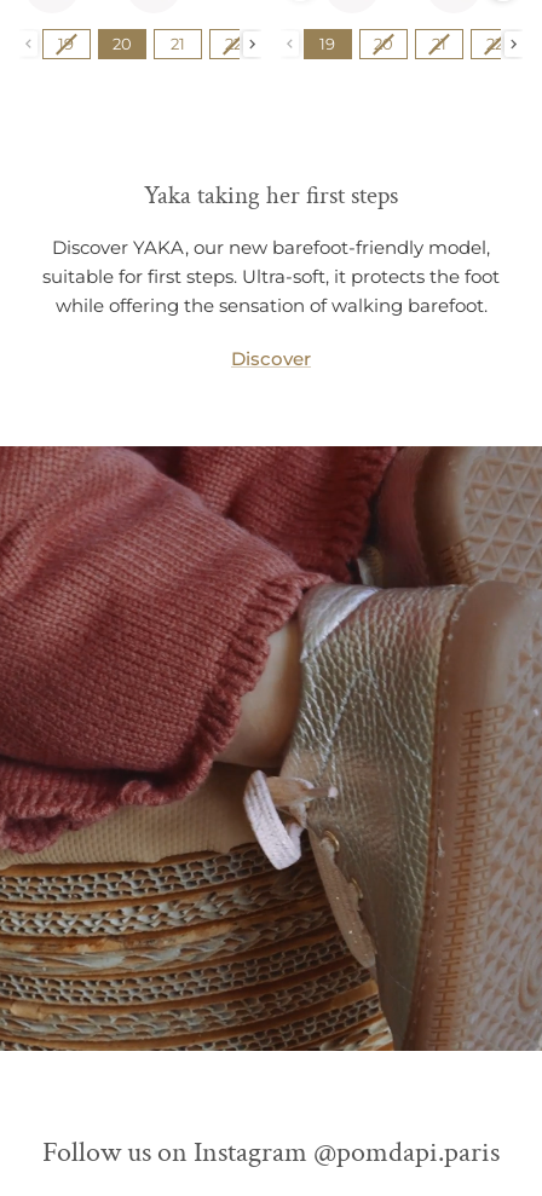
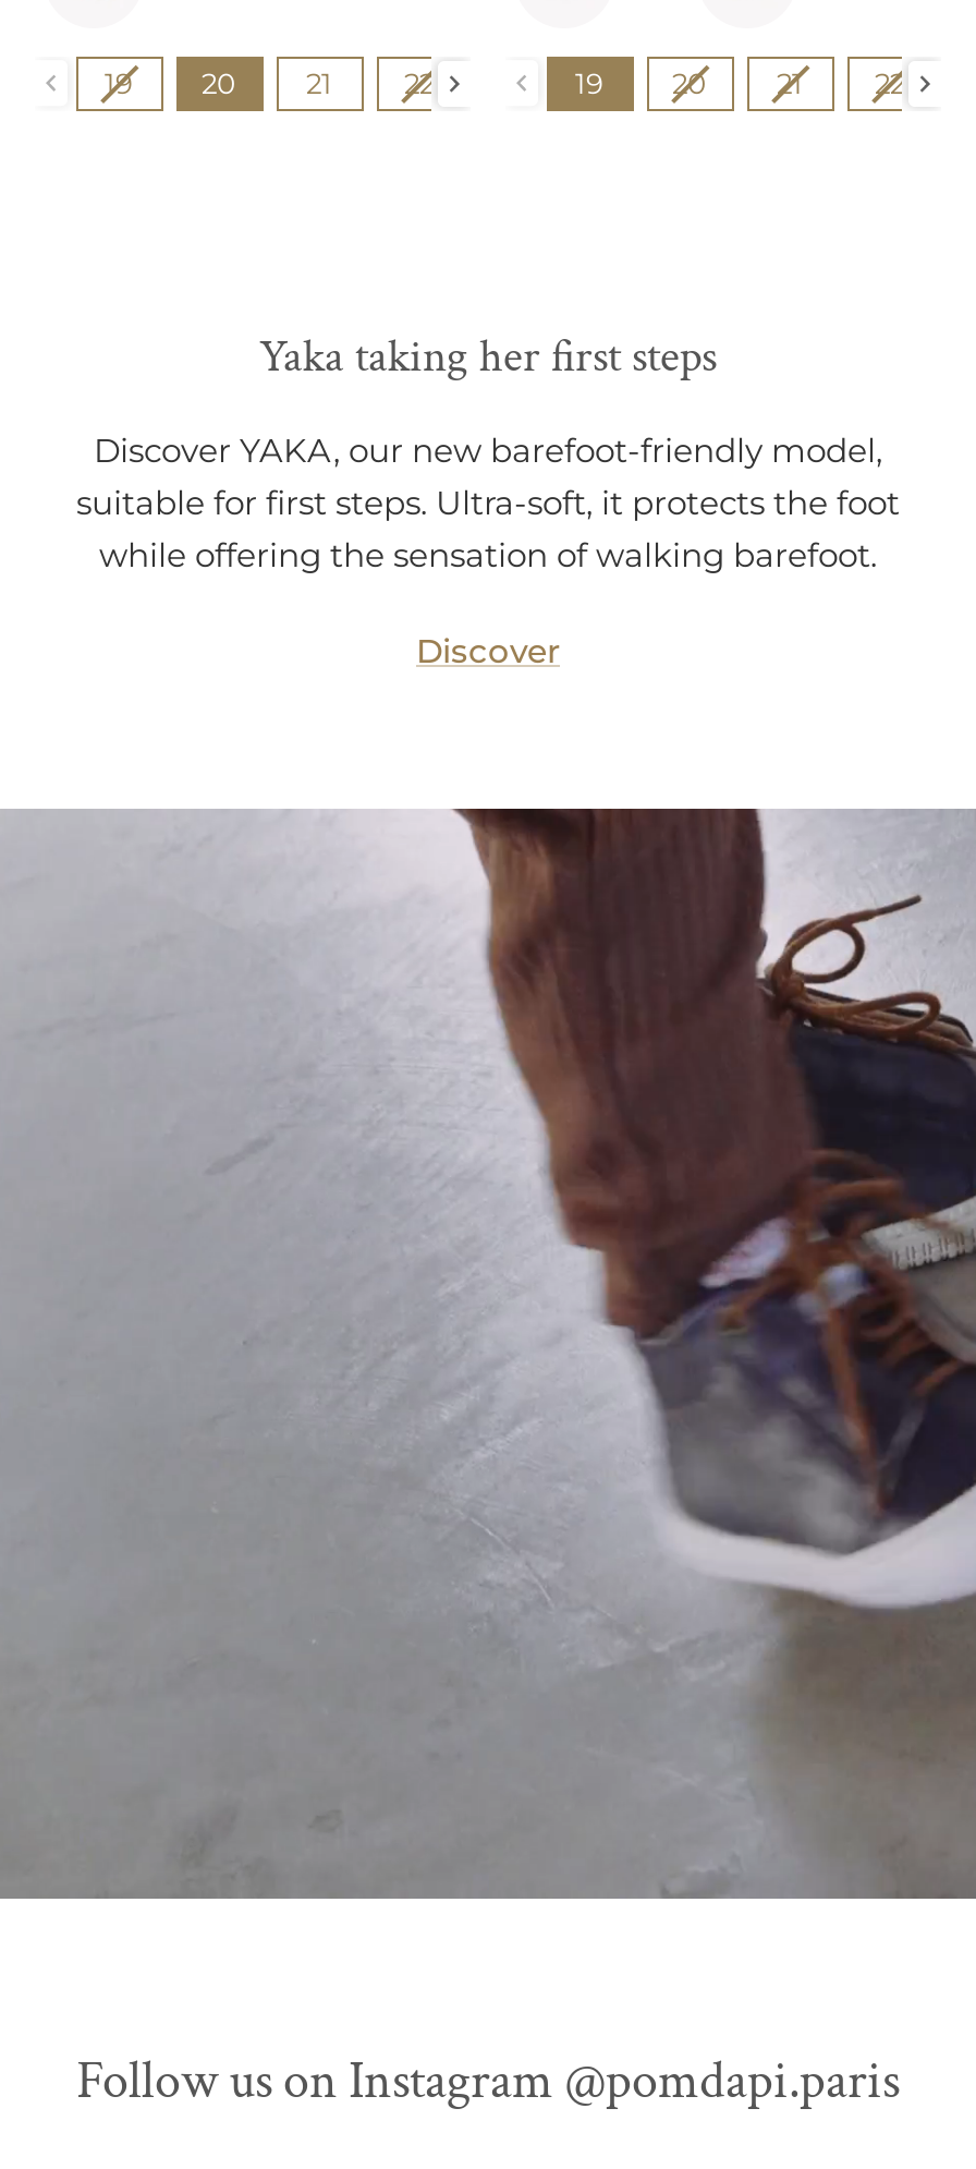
[4,445,538,1052] [image] -> [7,809,969,1901] [image]

